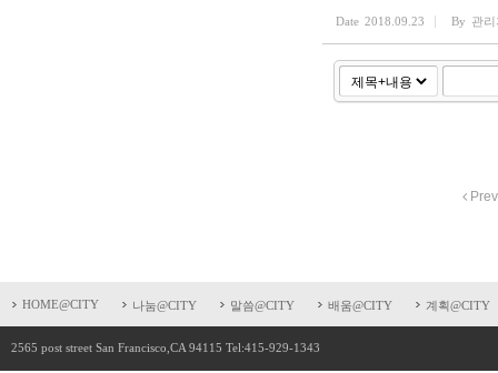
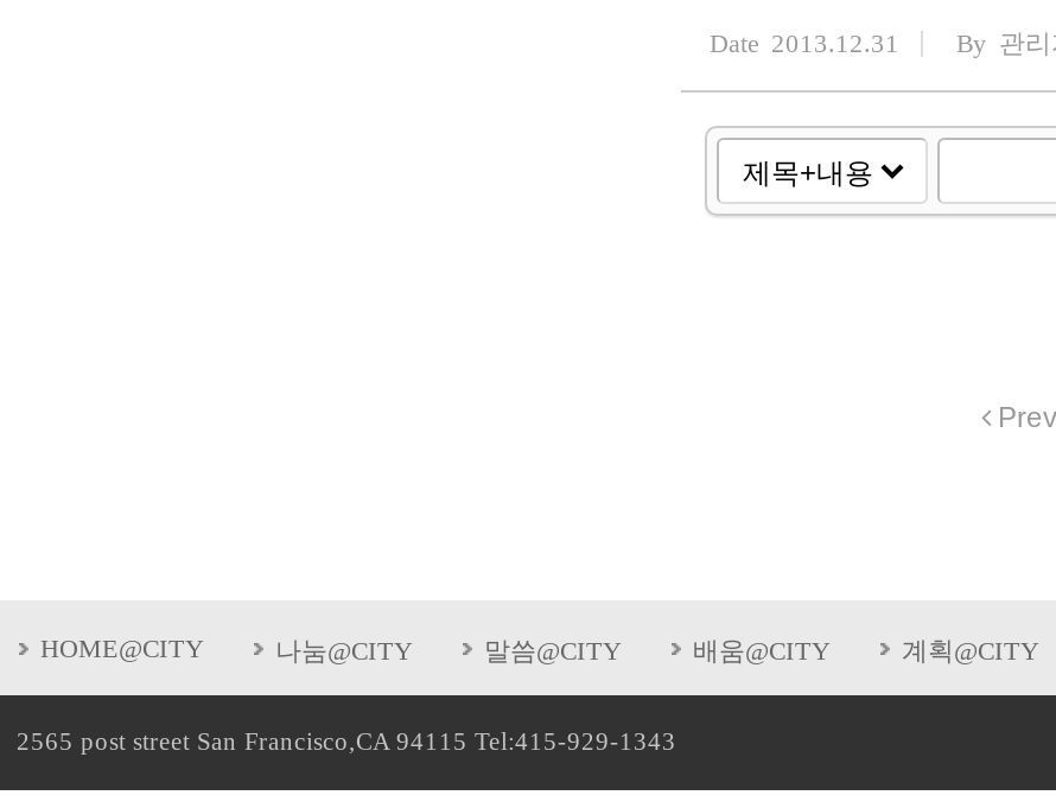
[336,14,425,28] Date 2018.09.23 -> [710,28,899,57] Date 2013.12.31

